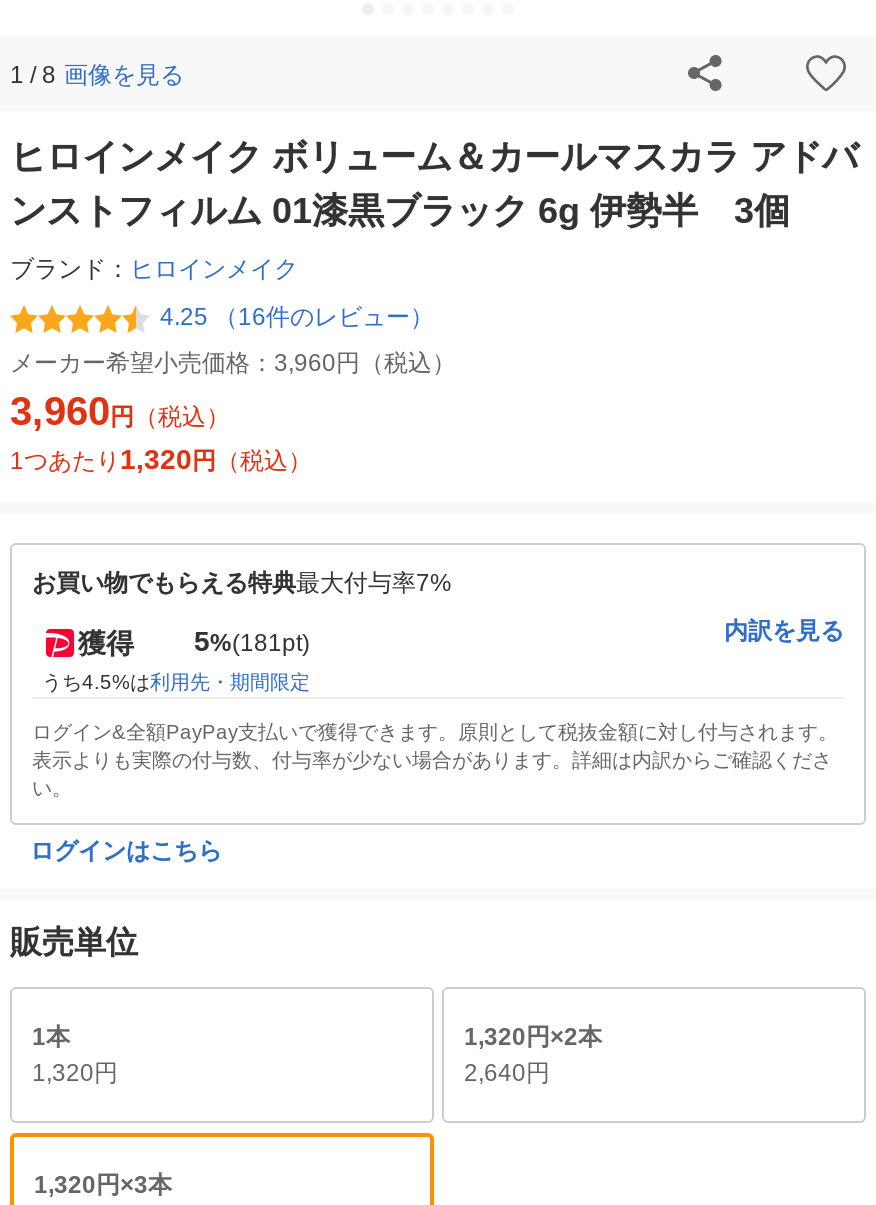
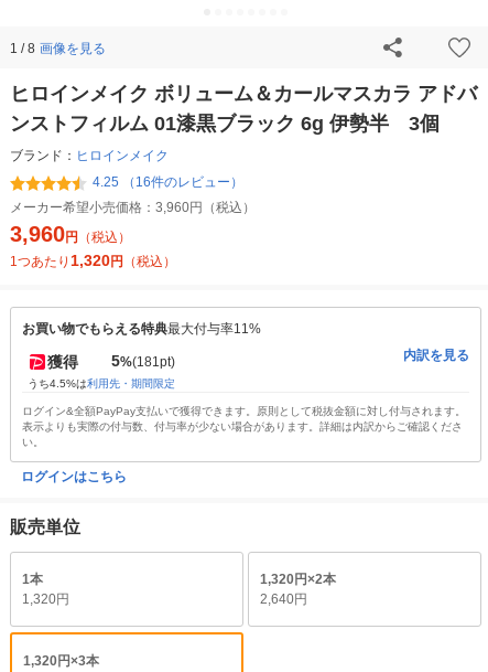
[32,570,452,598] お買い物でもらえる特典最大付与率7% -> [22,321,261,337] お買い物でもらえる特典最大付与率11%

